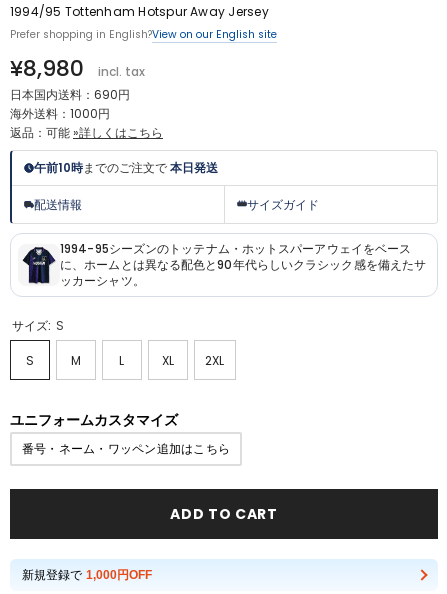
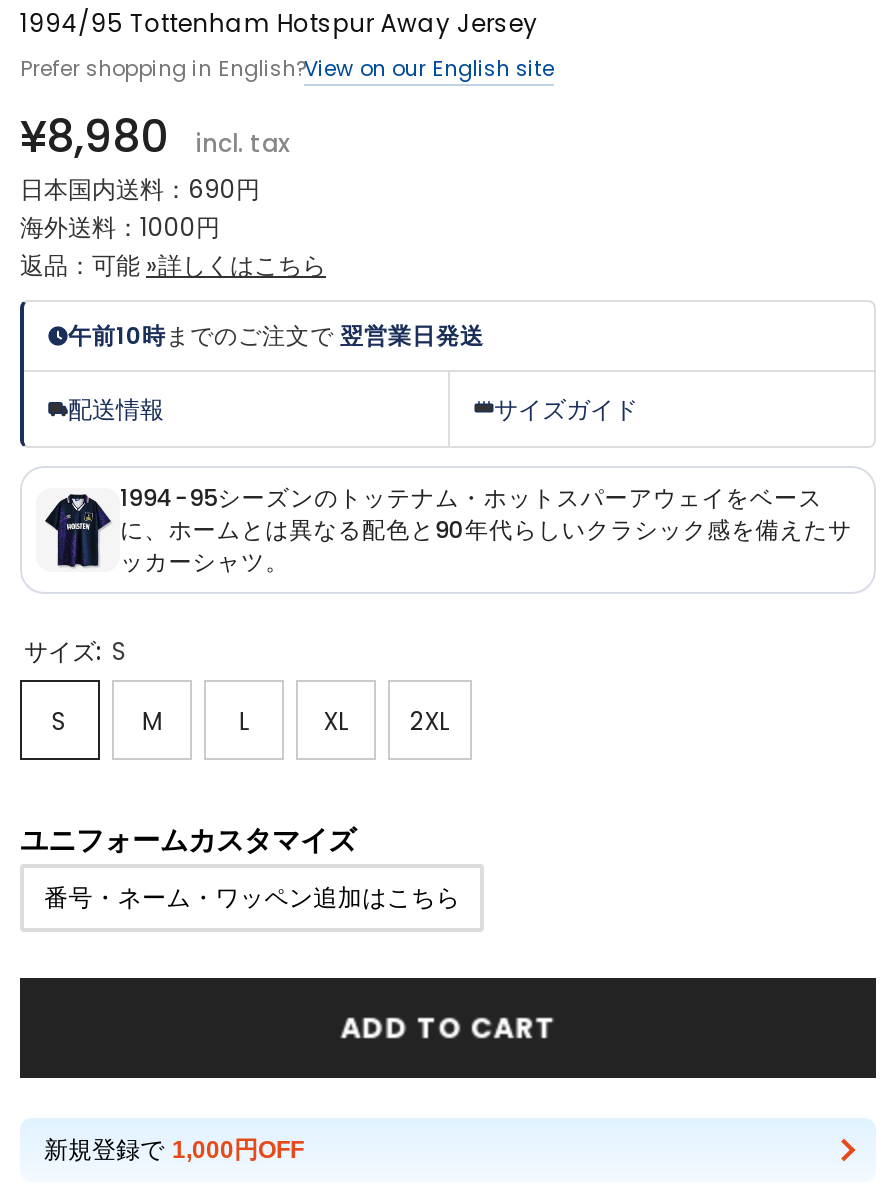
[34,160,218,176] 午前10時までのご注文で本日発送 -> [68,320,484,352] 午前10時までのご注文で翌営業日発送

